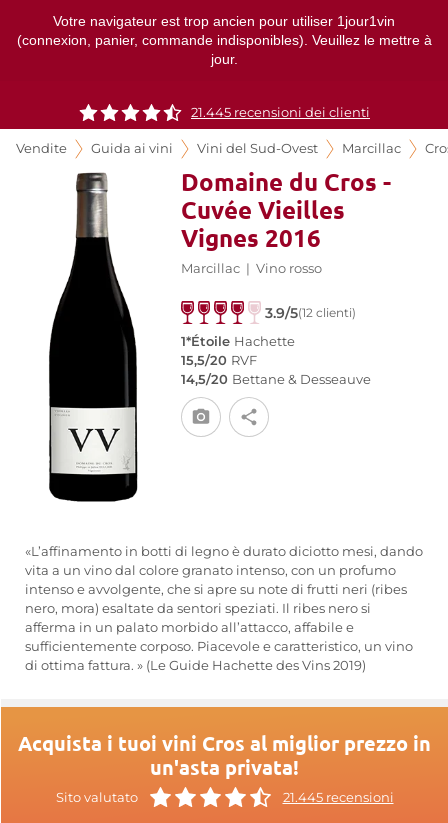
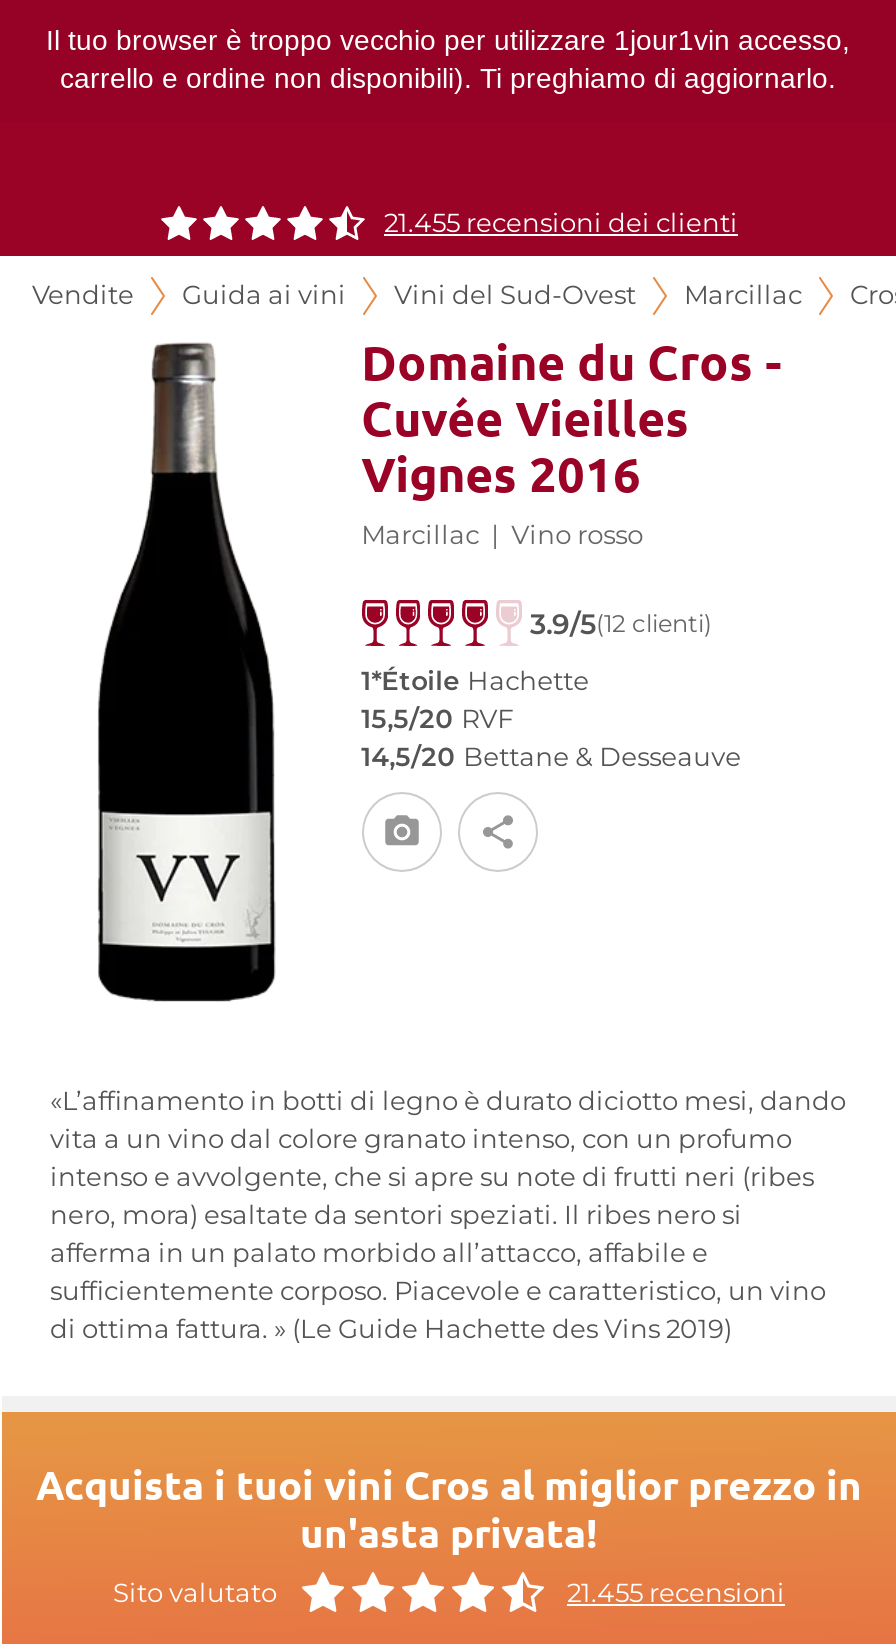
[16,13,431,67] Votre navigateur est trop ancien pour utiliser 1jour1vin | (connexion, panier, commande indisponibles). Veuillez le mettre à | jour. -> [46,24,850,94] Il tuo browser è troppo vecchio per utilizzare 1jour1vin accesso, | carrello e ordine non disponibili). Ti preghiamo di aggiornarlo.
[191,105,370,120] 21.445 recensioni dei clienti -> [384,208,738,238] 21.455 recensioni dei clienti
[282,789,393,804] 21.445 recensioni -> [567,1577,785,1607] 21.455 recensioni

